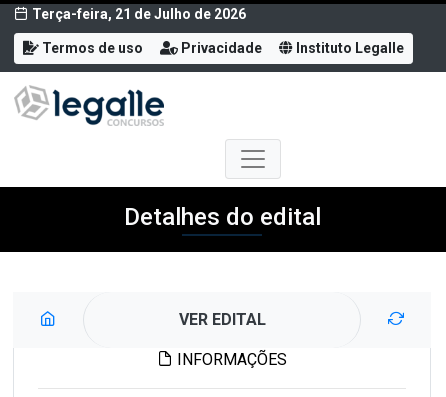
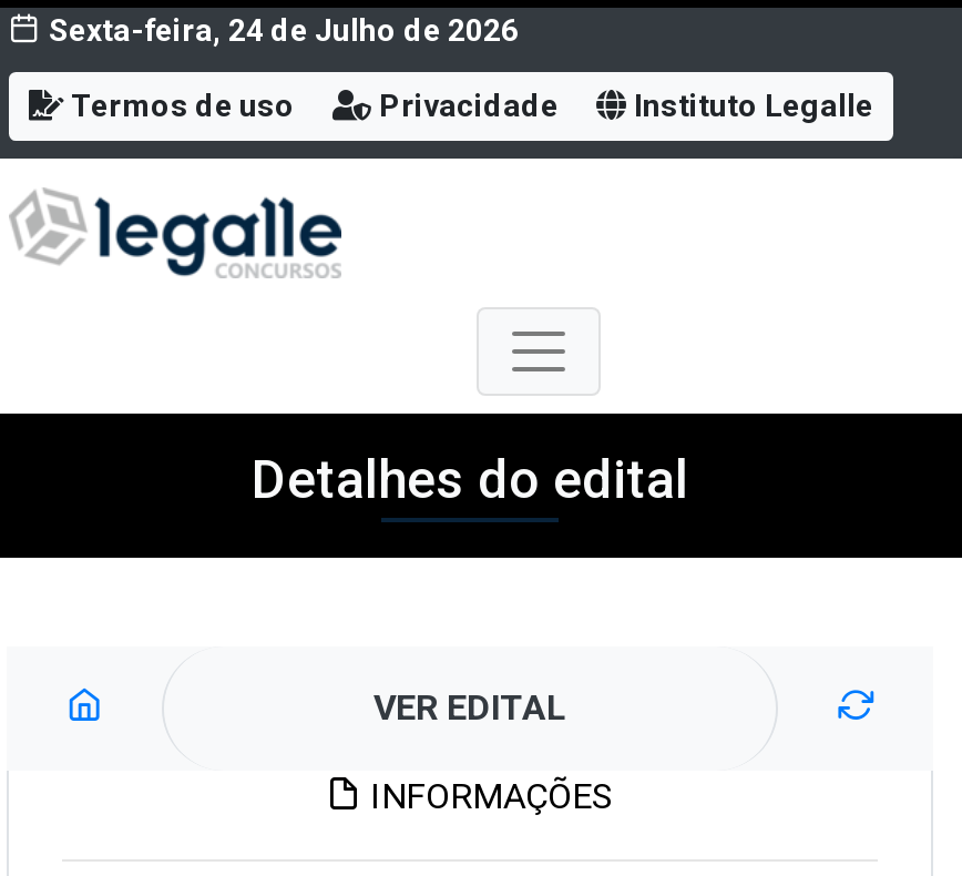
[32,6,246,22] Terça-feira, 21 de Julho de 2026 -> [49,12,519,48] Sexta-feira, 24 de Julho de 2026

